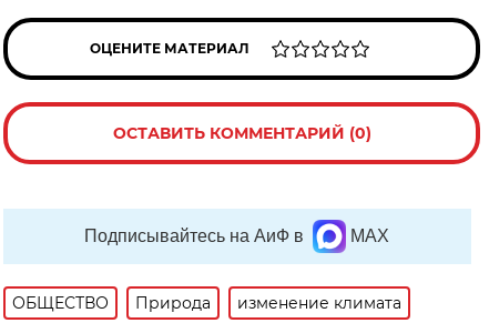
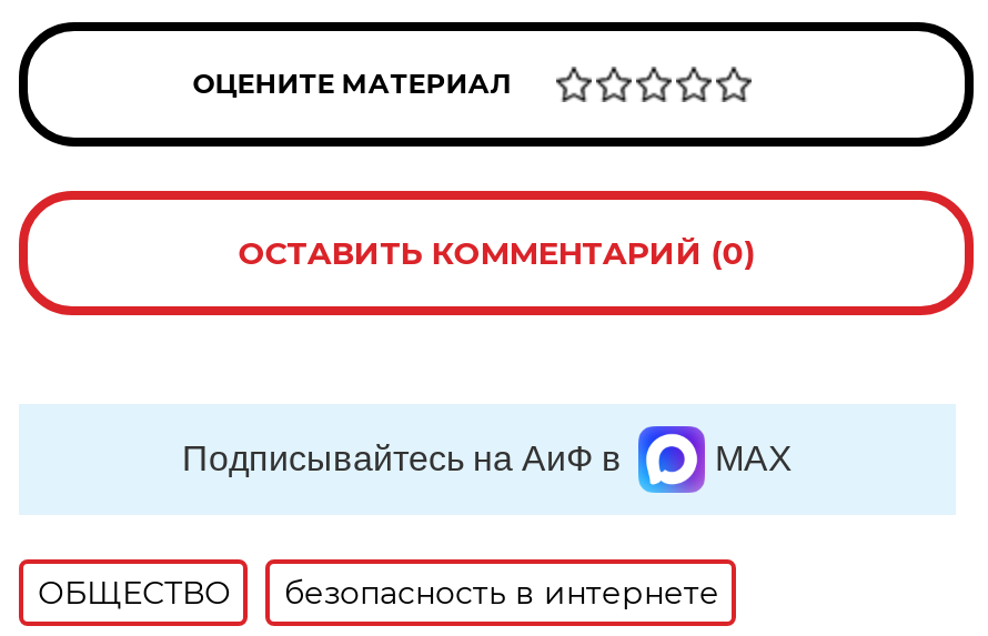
[136,293,402,313] Природа | изменение климата -> [284,572,719,612] безопасность в интернете

